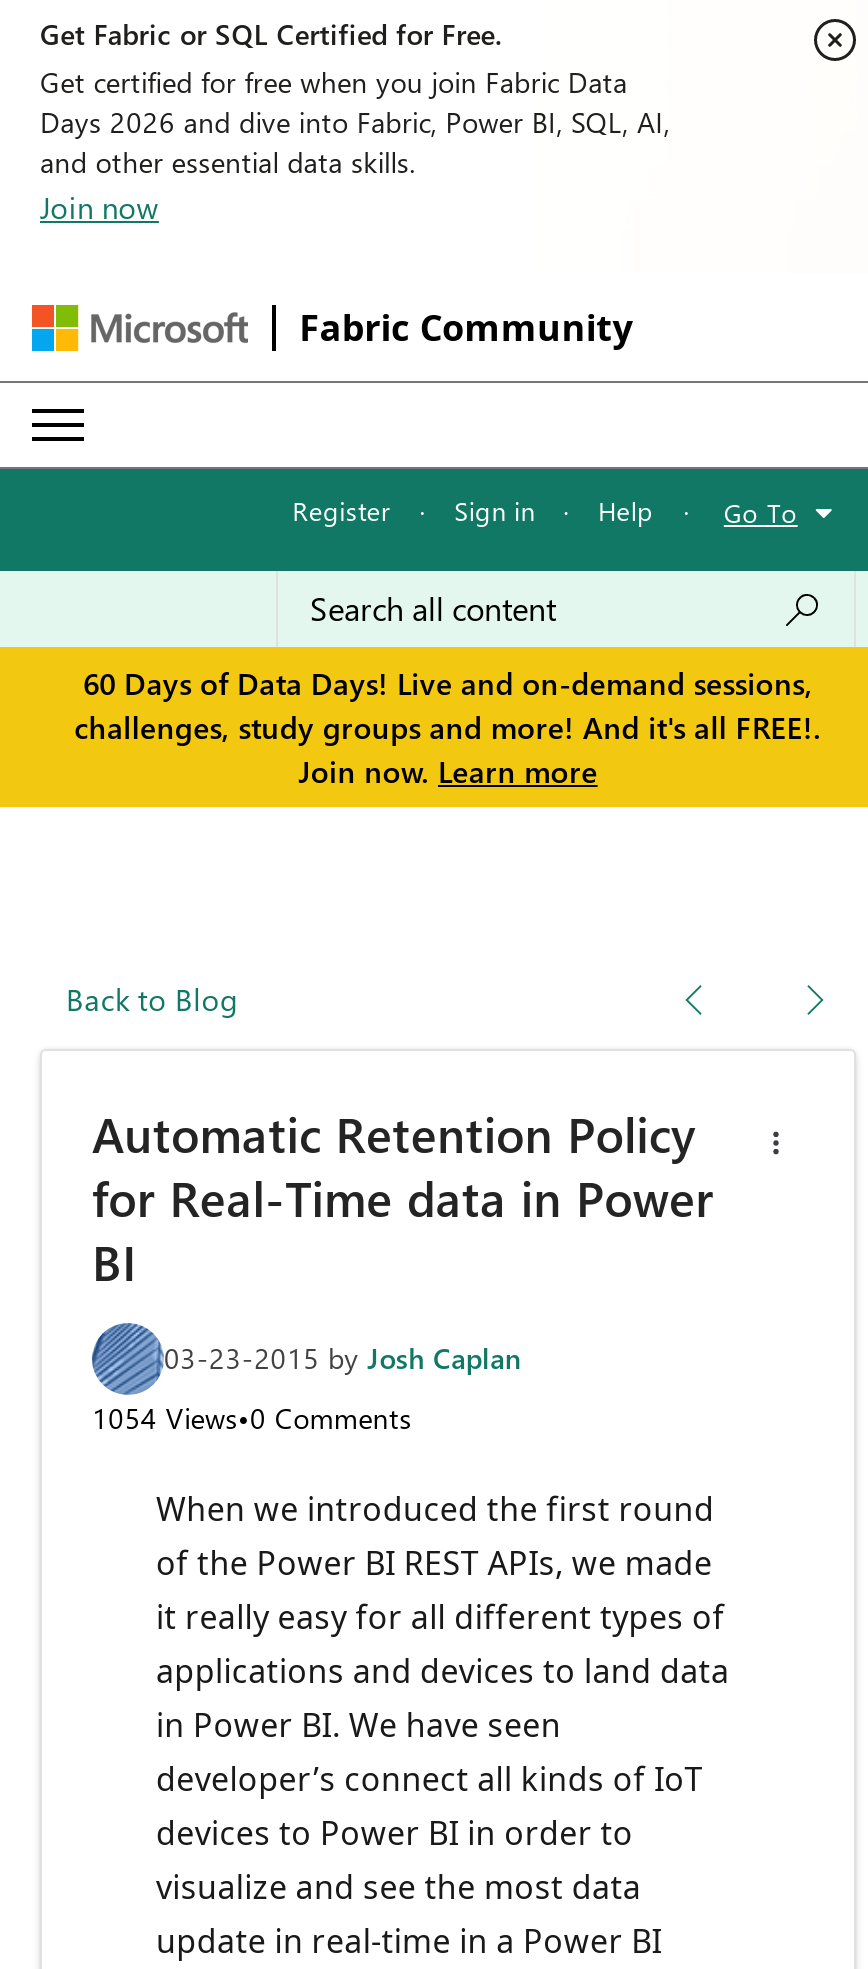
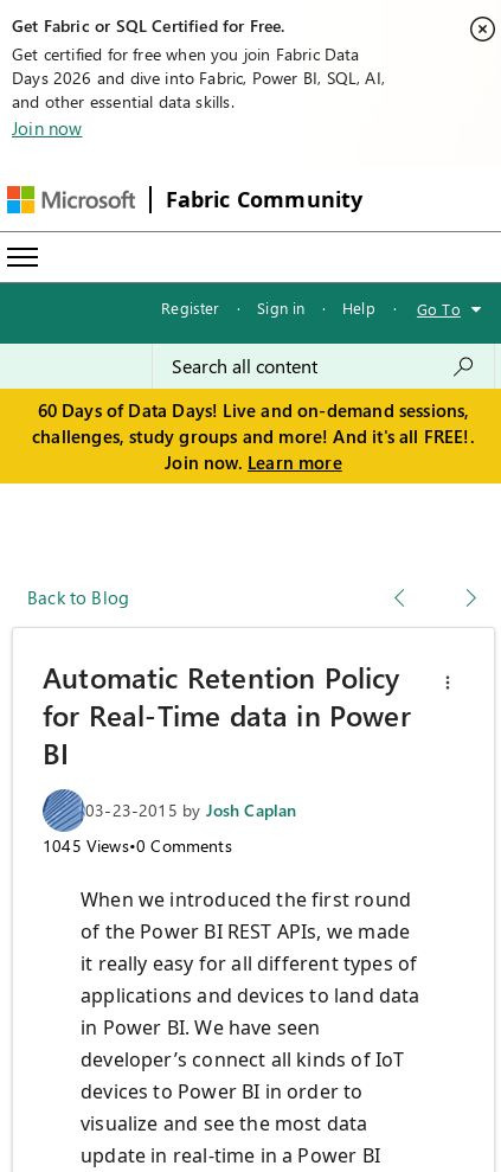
[92,1400,412,1438] 1054 Views•0 Comments -> [43,835,232,857] 1045 Views•0 Comments

